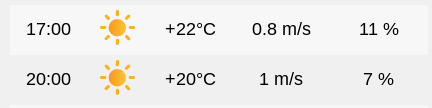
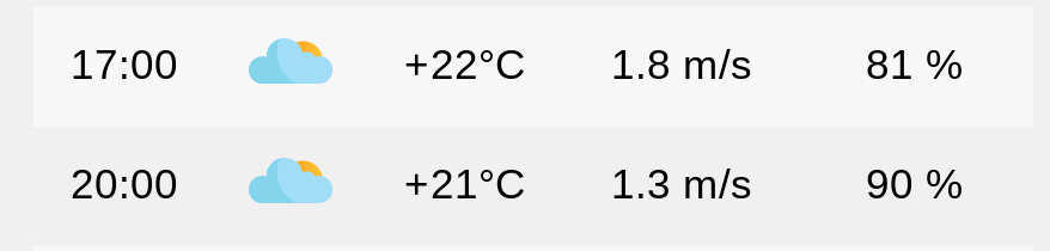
[99,9,310,46] [image] | +22°C 0.8 m/s -> [246,19,752,103] [image] | +22°C 1.8 m/s
[358,19,398,39] 11 % -> [866,41,964,89] 81 %
[99,59,394,96] [image] | +20°C | 1 m/s | 7 % -> [246,139,964,222] [image] | +21°C | 1.3 m/s | 90 %

